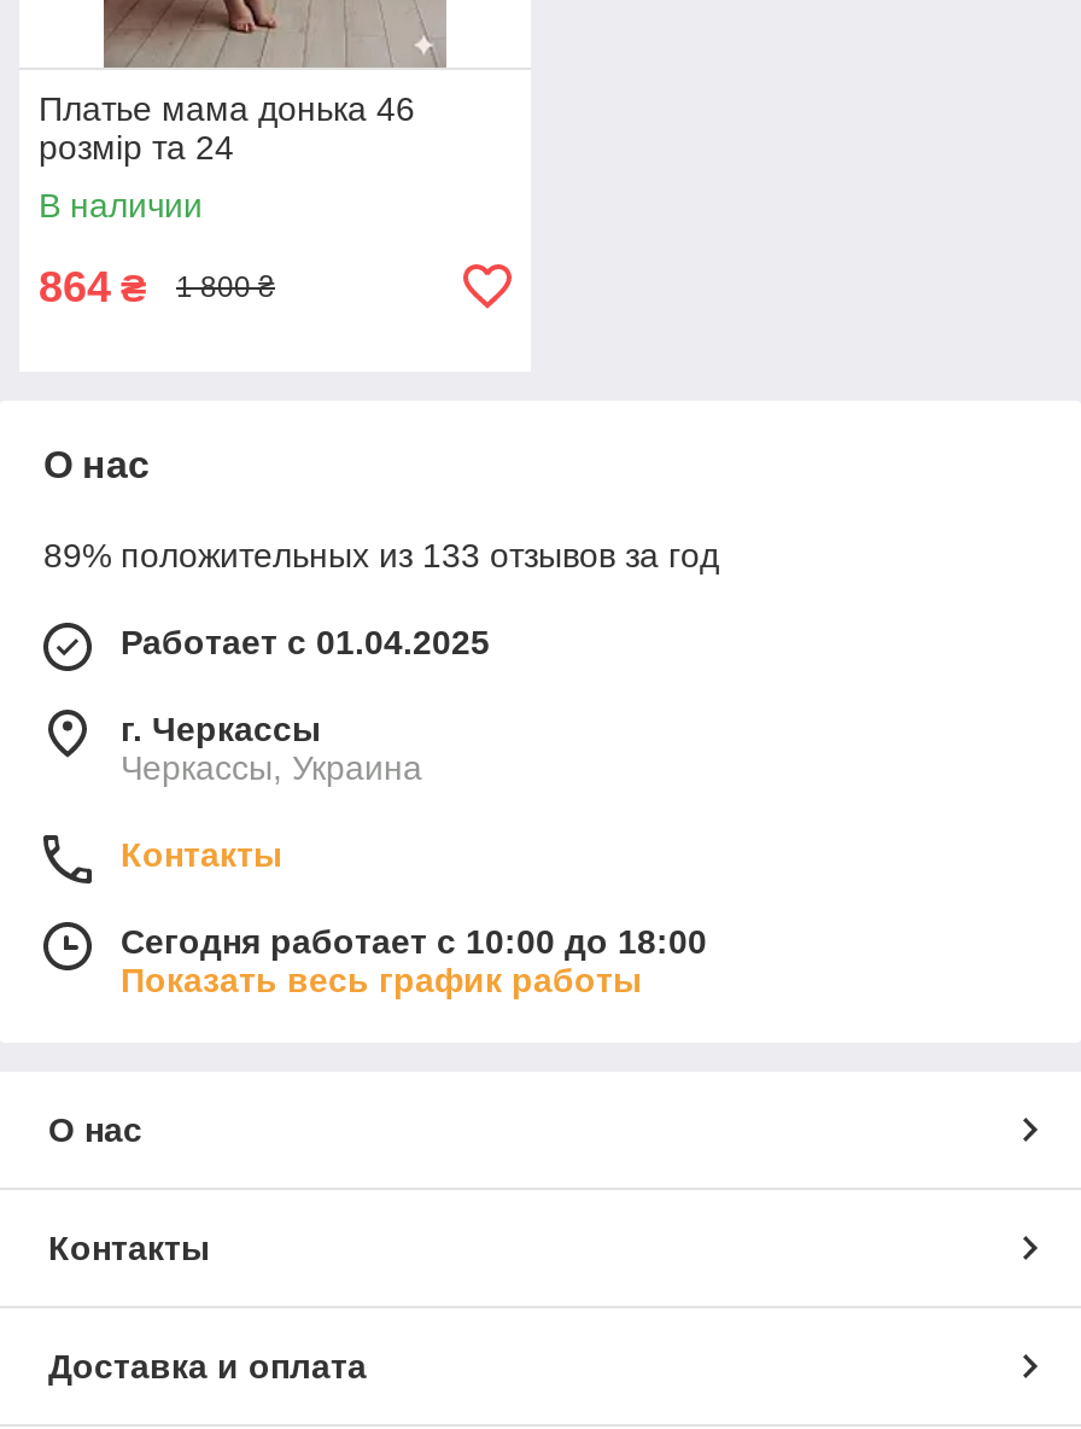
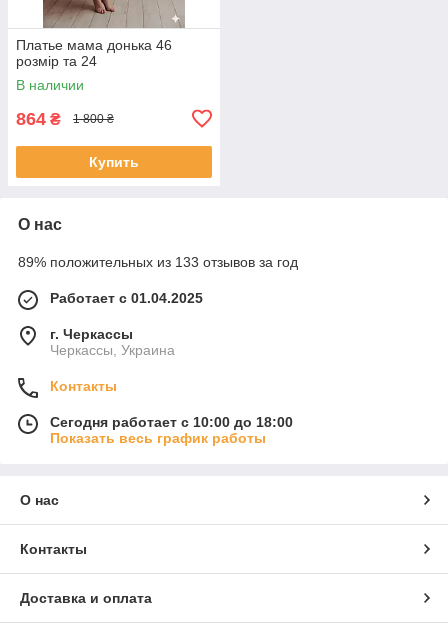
none -> [89,154,139,170] Купить

